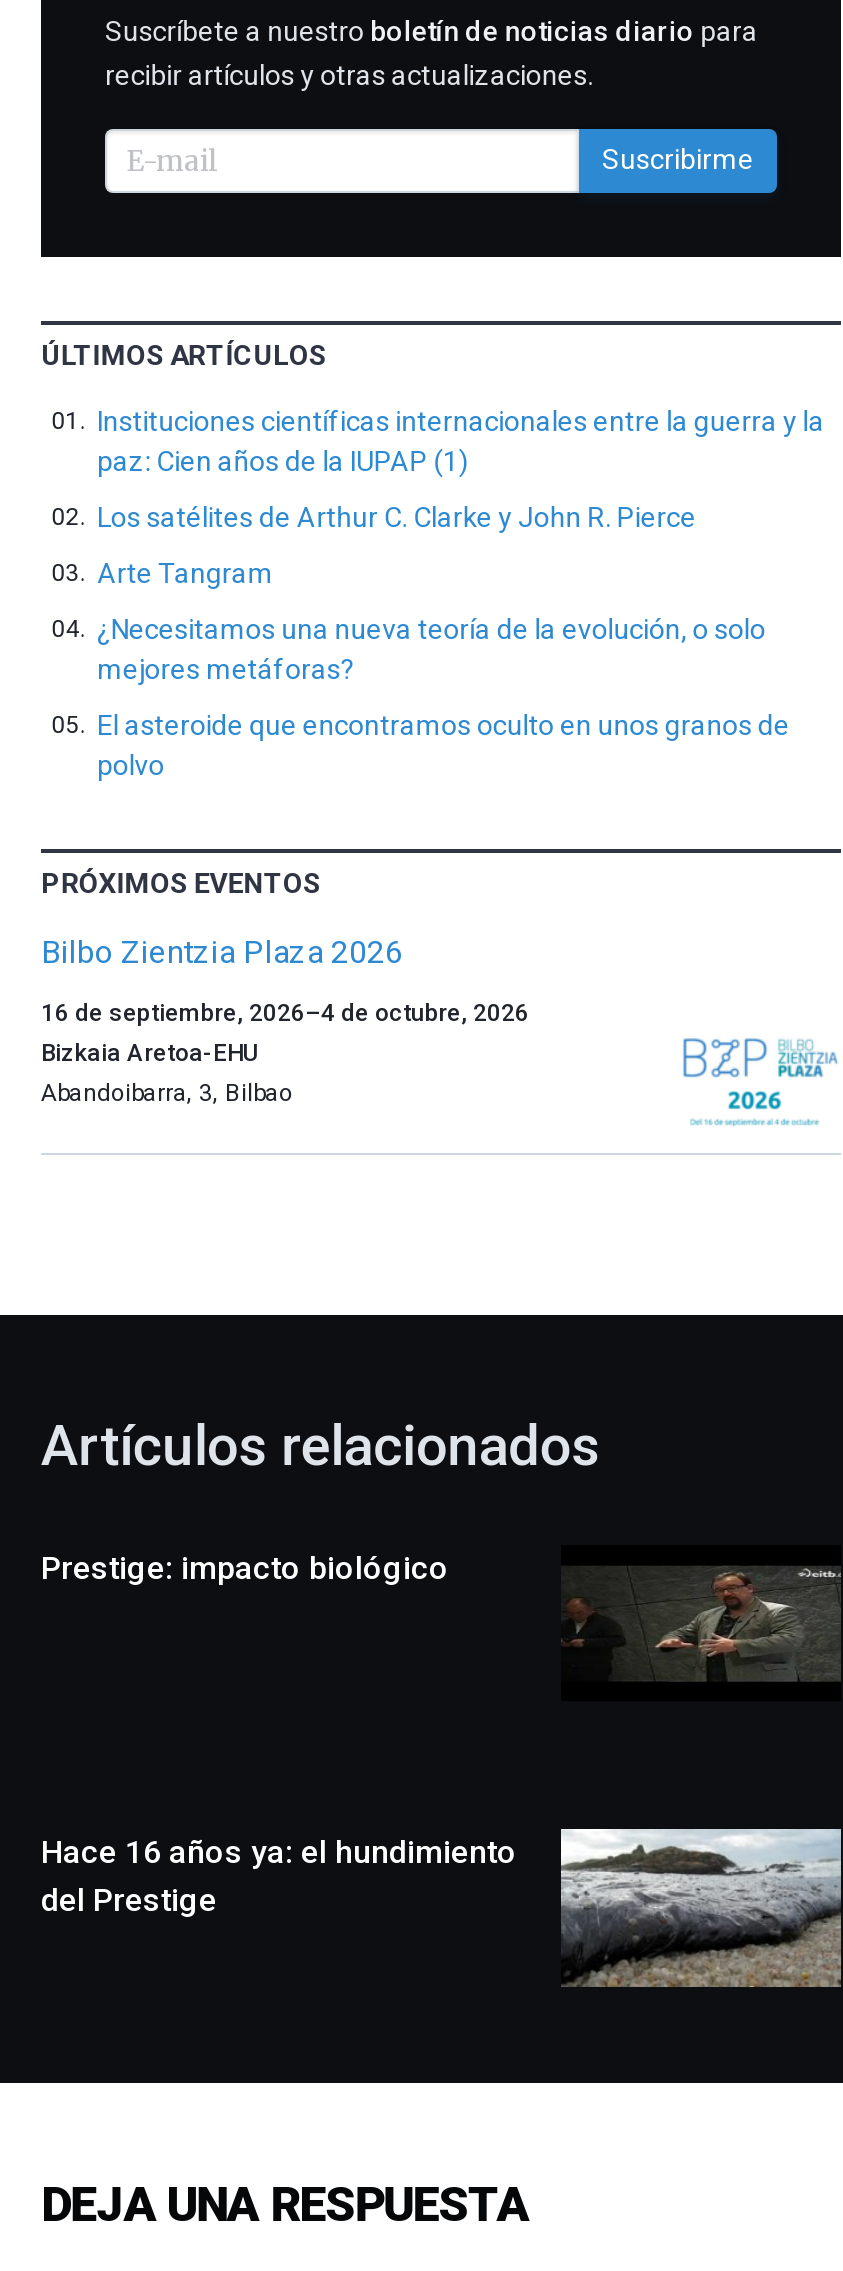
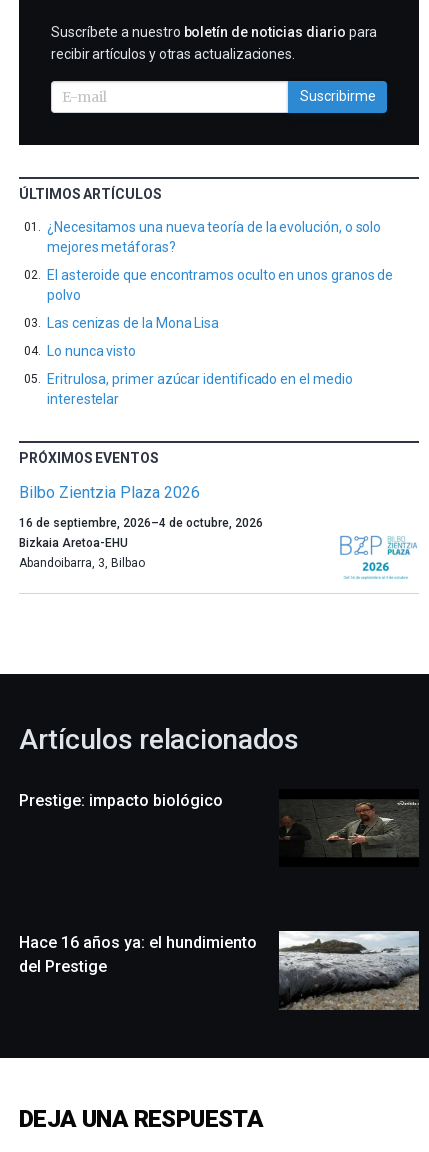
[97,404,824,588] Instituciones científicas internacionales entre la guerra y la | paz: Cien años de la IUPAP (1) | Los satélites de Arthur C. Clarke y John R. Pierce | Arte Tangram -> none
moved [97,612,790,780] -> [47,218,393,302]: ¿Necesitamos una nueva teoría de la evolución, o solo | mejores metáforas? | El asteroide que encontramos oculto en unos granos de | polvo
none -> [47,314,352,406] Las cenizas de la Mona Lisa | Lo nunca visto | Eritrulosa, primer azúcar identificado en el medio | interestelar

